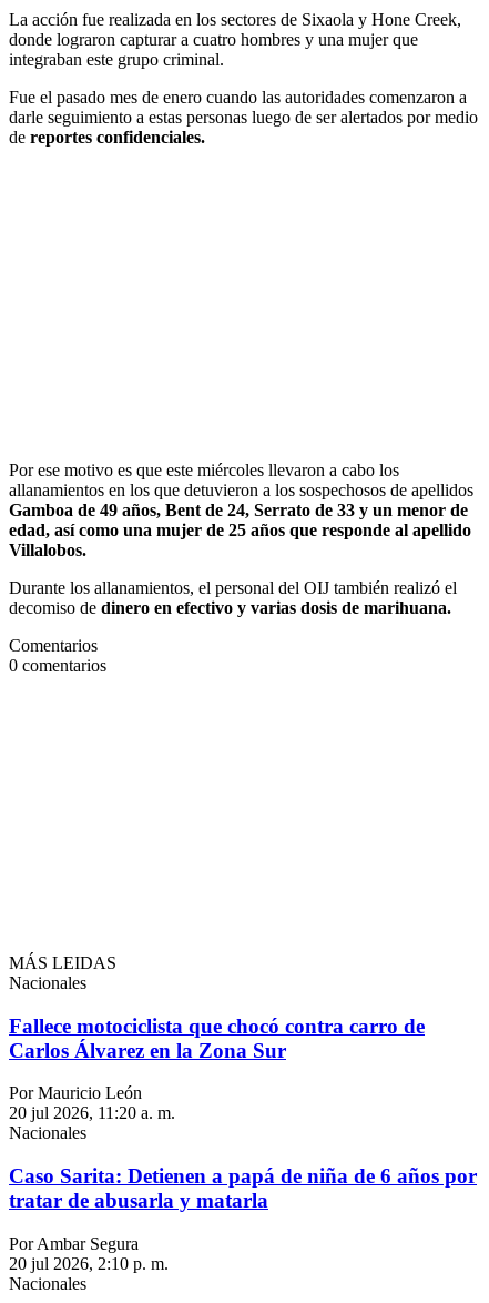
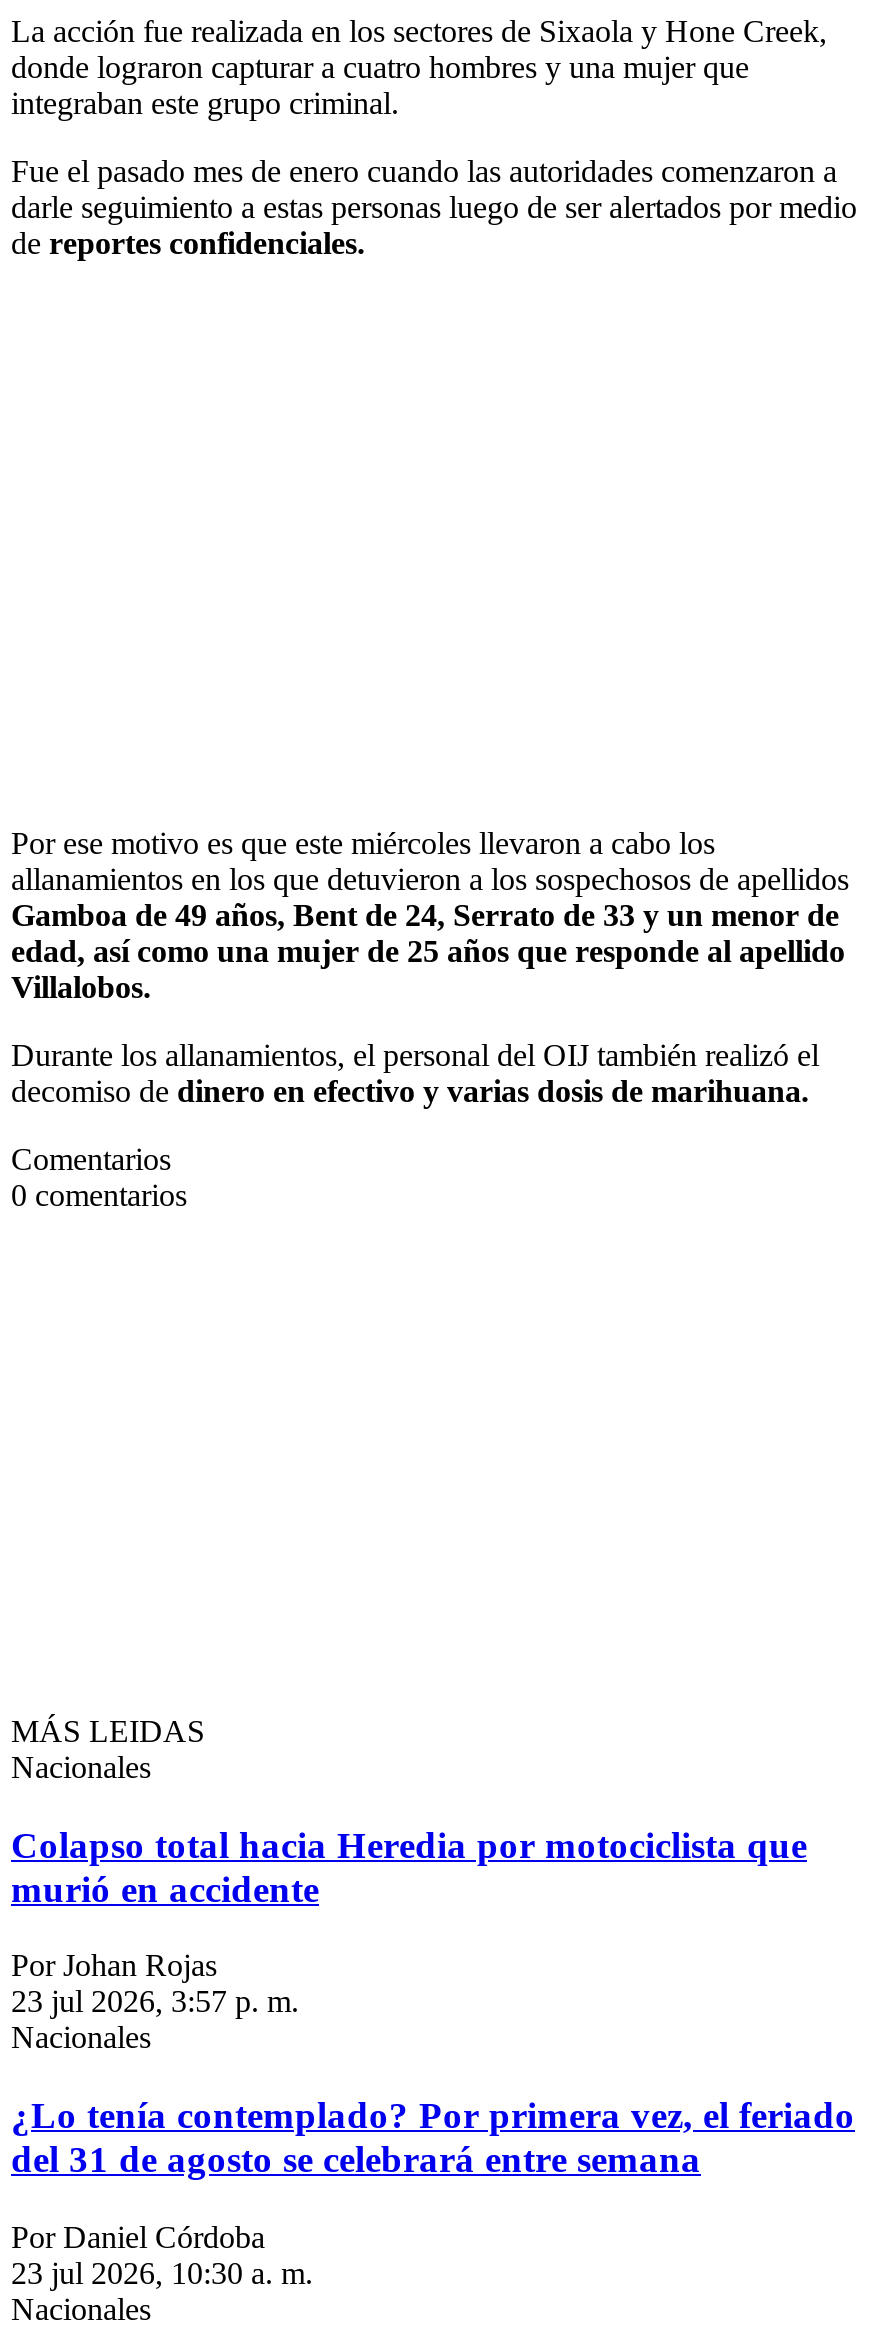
[9,1014,425,1062] Fallece motociclista que chocó contra carro de | Carlos Álvarez en la Zona Sur -> [11,1823,807,1909] Colapso total hacia Heredia por motociclista que | murió en accidente
[9,1083,175,1122] Por Mauricio León | 20 jul 2026, 11:20 a. m. -> [11,1948,299,2018] Por Johan Rojas | 23 jul 2026, 3:57 p. m.
[9,1164,477,1212] Caso Sarita: Detienen a papá de niña de 6 años por | tratar de abusarla y matarla -> [11,2094,855,2180] ¿Lo tenía contemplado? Por primera vez, el feriado | del 31 de agosto se celebrará entre semana
[9,1234,169,1273] Por Ambar Segura | 20 jul 2026, 2:10 p. m. -> [11,2219,313,2289] Por Daniel Córdoba | 23 jul 2026, 10:30 a. m.

